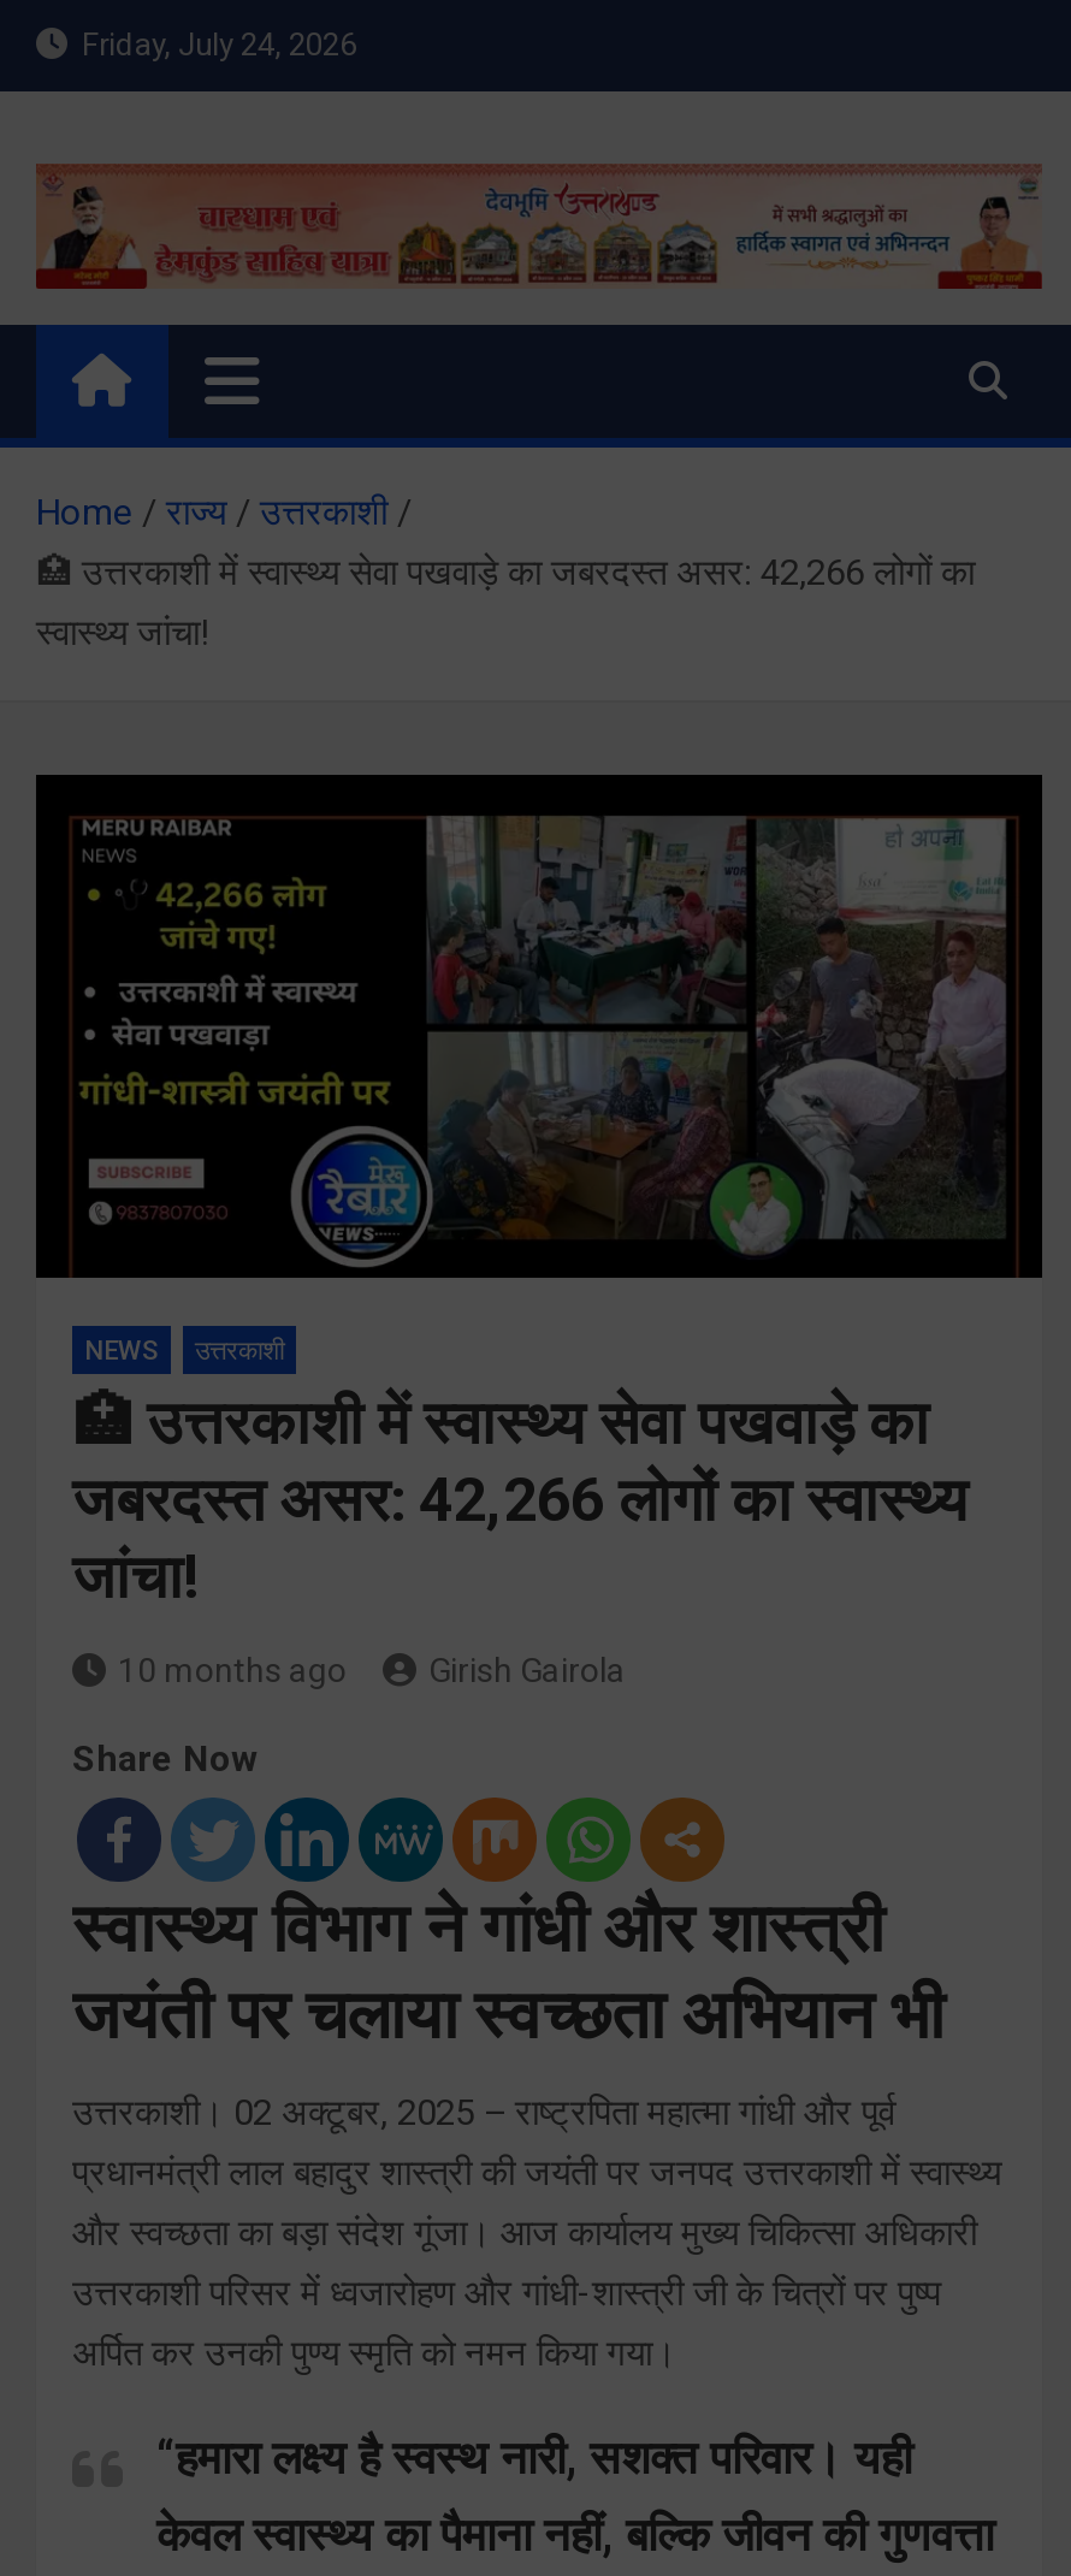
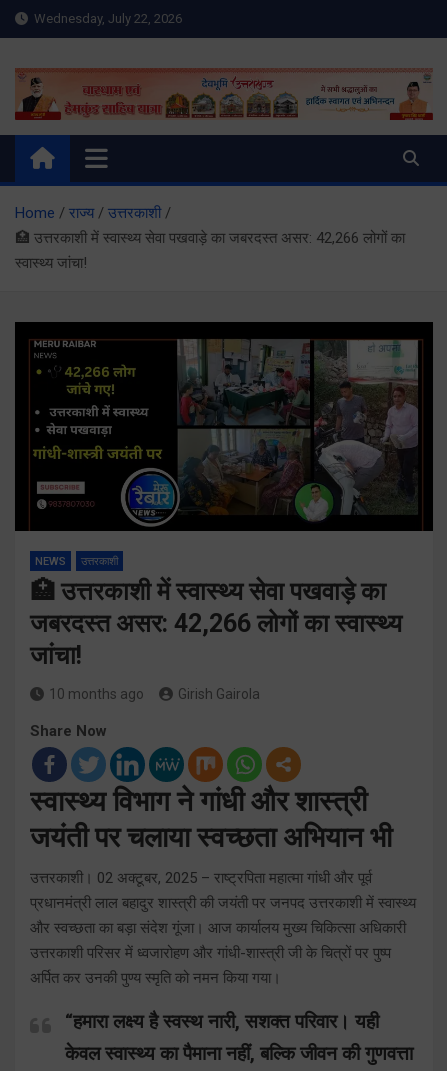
[67,26,356,63] Friday, July 24, 2026 -> [28,11,182,26] Wednesday, July 22, 2026

